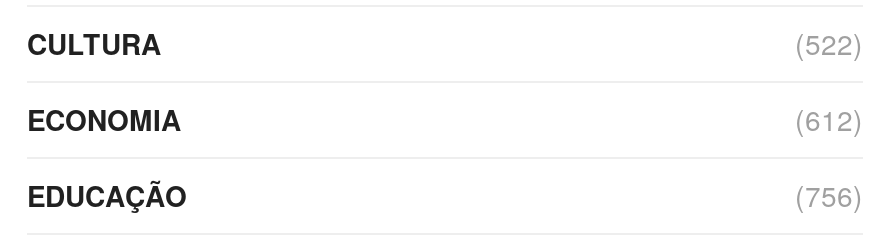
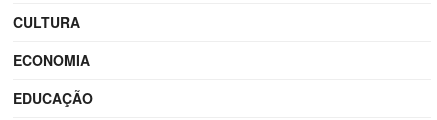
[795,23,863,63] (522) -> none
[795,99,863,139] (612) -> none
[795,175,863,215] (756) -> none

